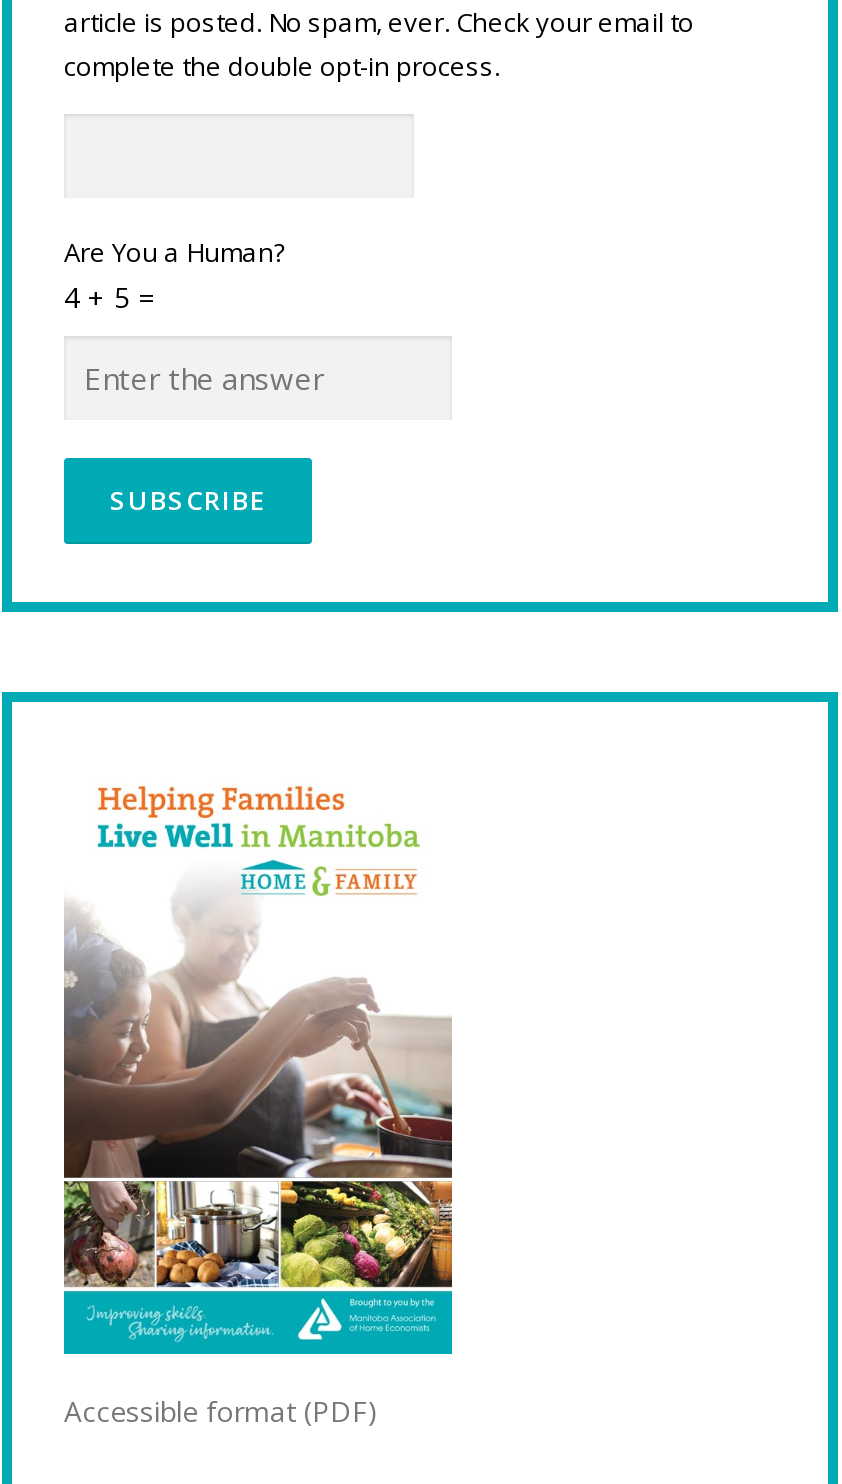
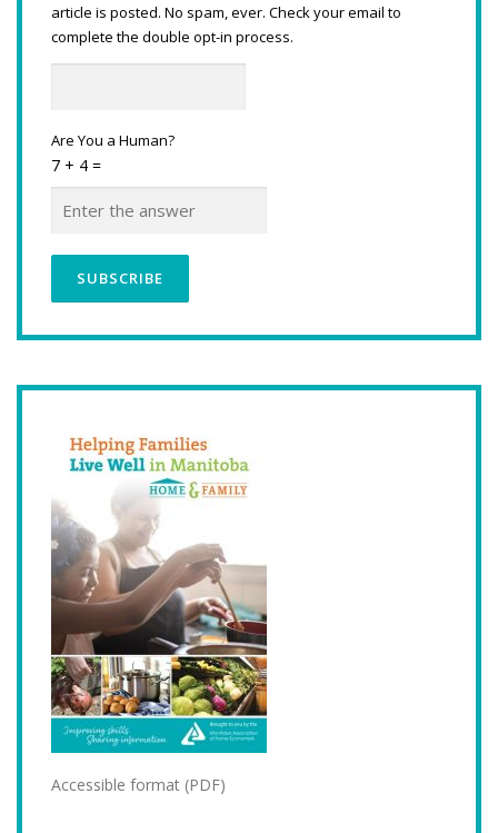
[64,278,154,316] 4 + 5 = -> [51,155,101,176] 7 + 4 =

